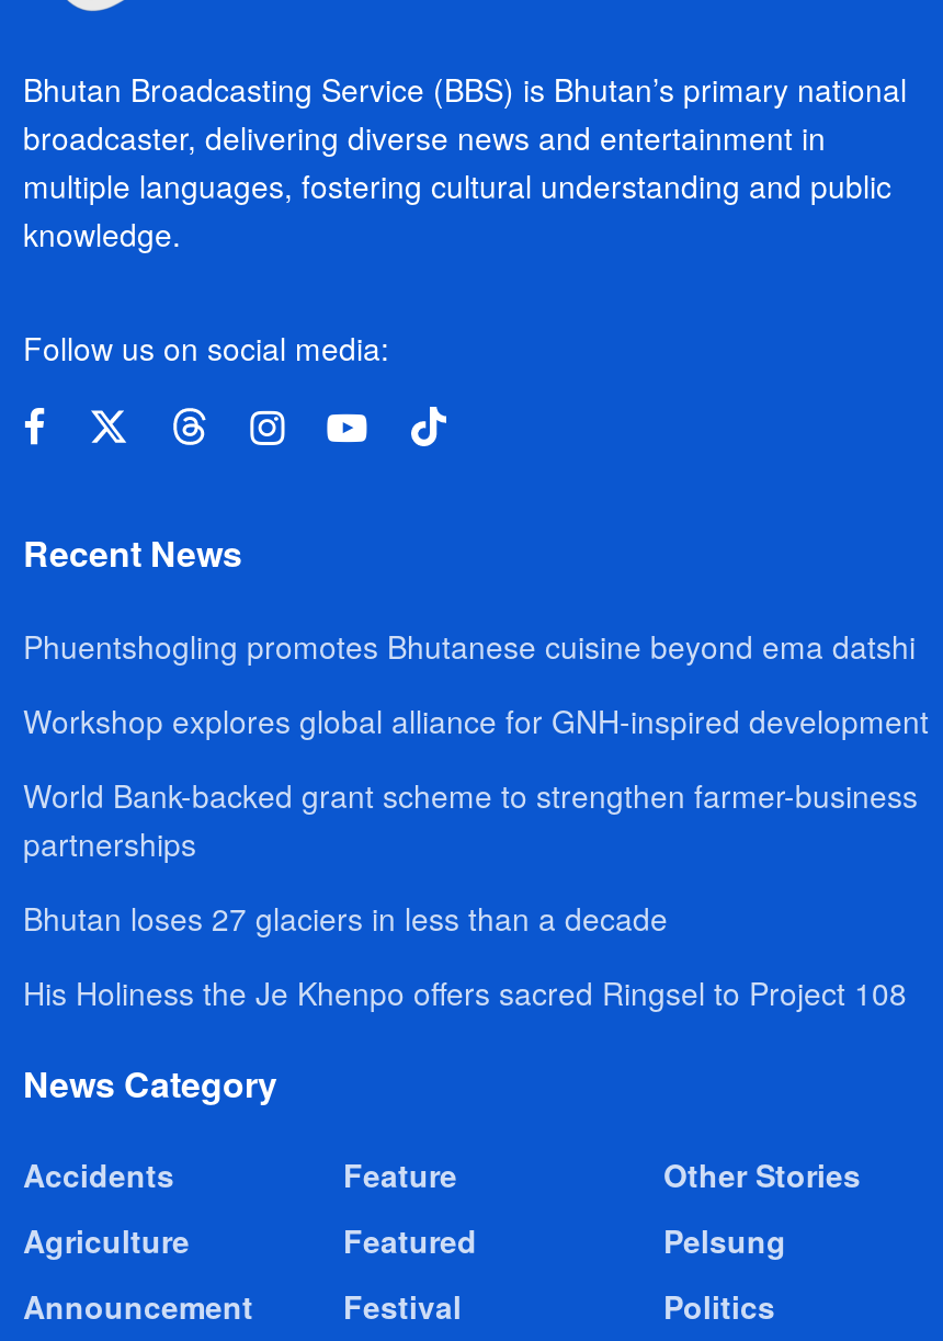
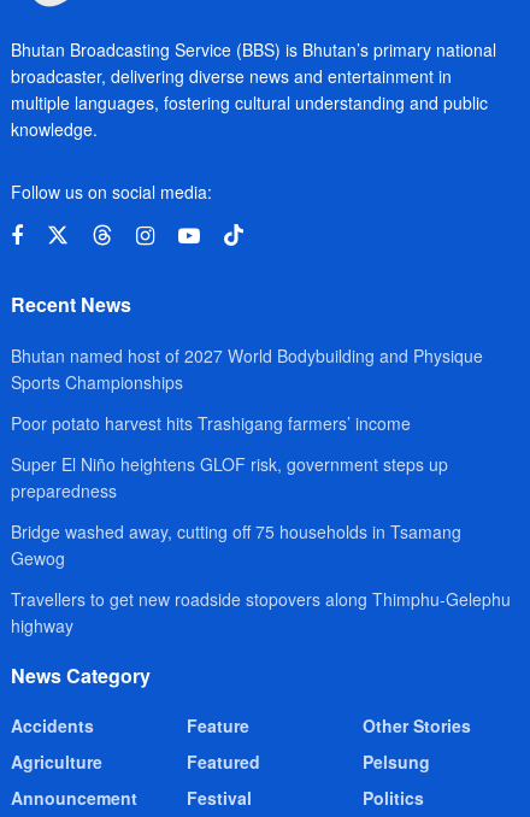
[23,624,916,668] Phuentshogling promotes Bhutanese cuisine beyond ema datshi -> [11,343,483,393] Bhutan named host of 2027 World Bodybuilding and Physique | Sports Championships
[23,698,929,742] Workshop explores global alliance for GNH-inspired development -> [11,410,411,434] Poor potato harvest hits Trashigang farmers’ income
[23,773,918,865] World Bank-backed grant scheme to strengthen farmer-business | partnerships -> [11,451,448,502] Super El Niño heightens GLOF risk, government steps up | preparedness
[23,896,668,940] Bhutan loses 27 glaciers in less than a decade -> [11,519,461,569] Bridge washed away, cutting off 75 households in Tsamang | Gewog
[23,970,907,1014] His Holiness the Je Khenpo offers sacred Ringsel to Project 108 -> [11,586,511,637] Travellers to get new roadside stopovers along Thimphu-Gelephu | highway

